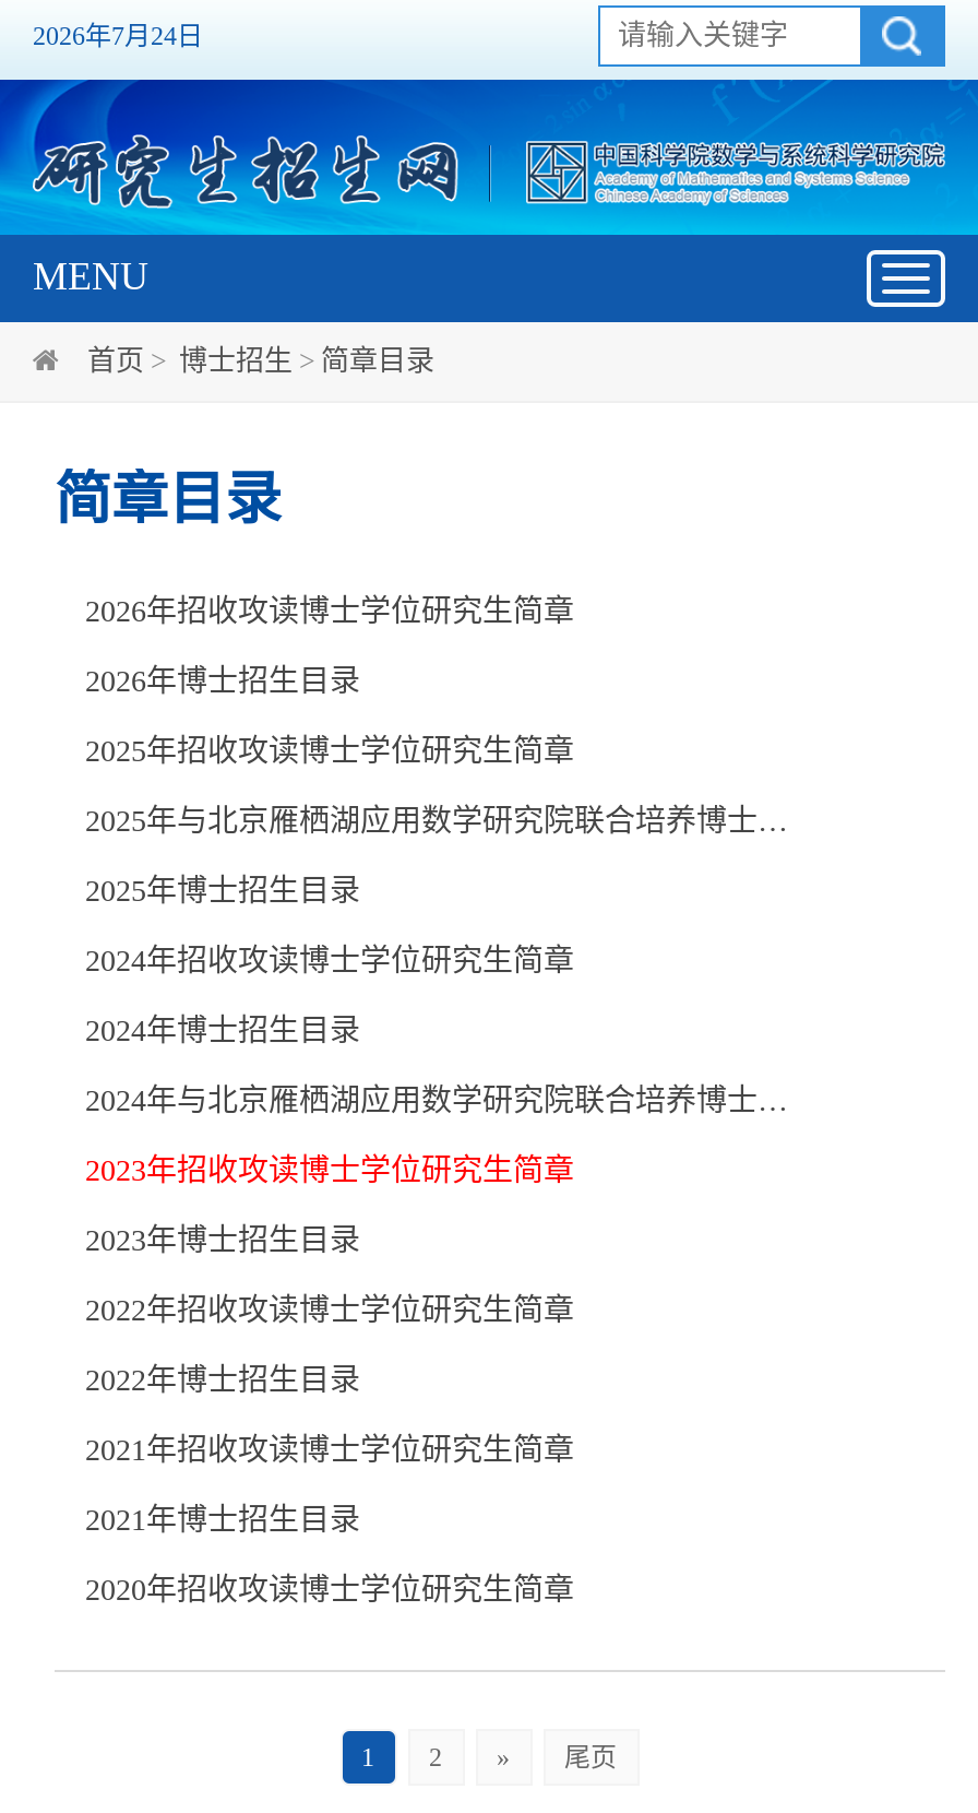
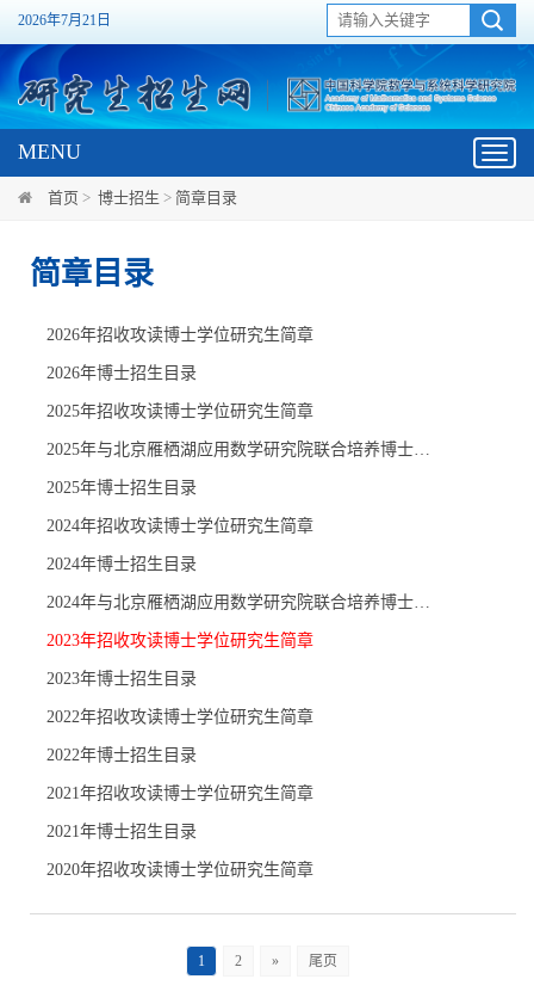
[33,21,210,51] 2026年7月24日 -> [18,12,114,29] 2026年7月21日

